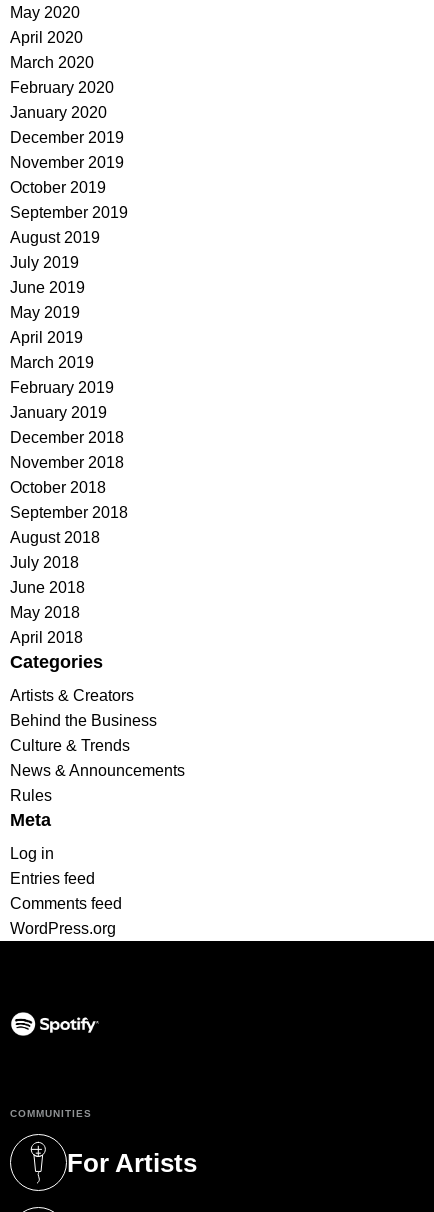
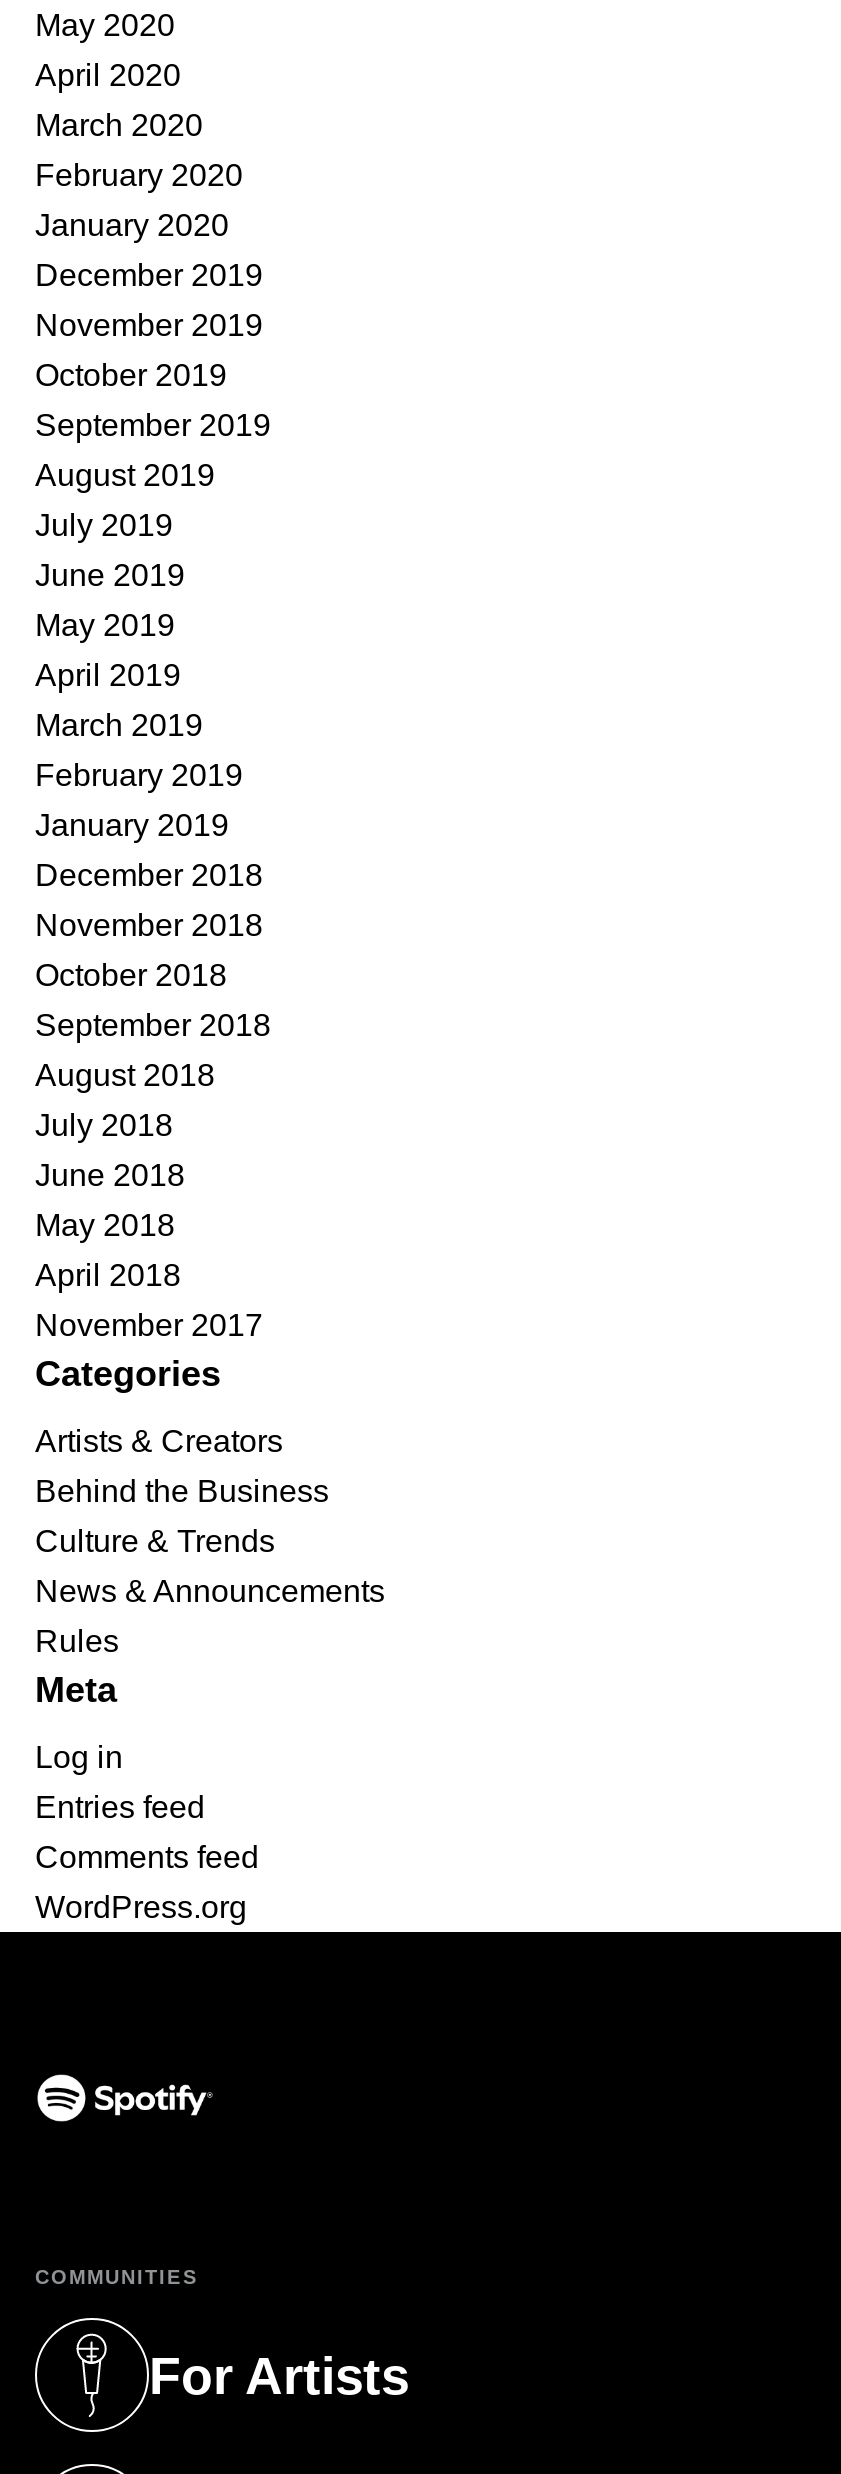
none -> [35,1308,263,1342] November 2017

